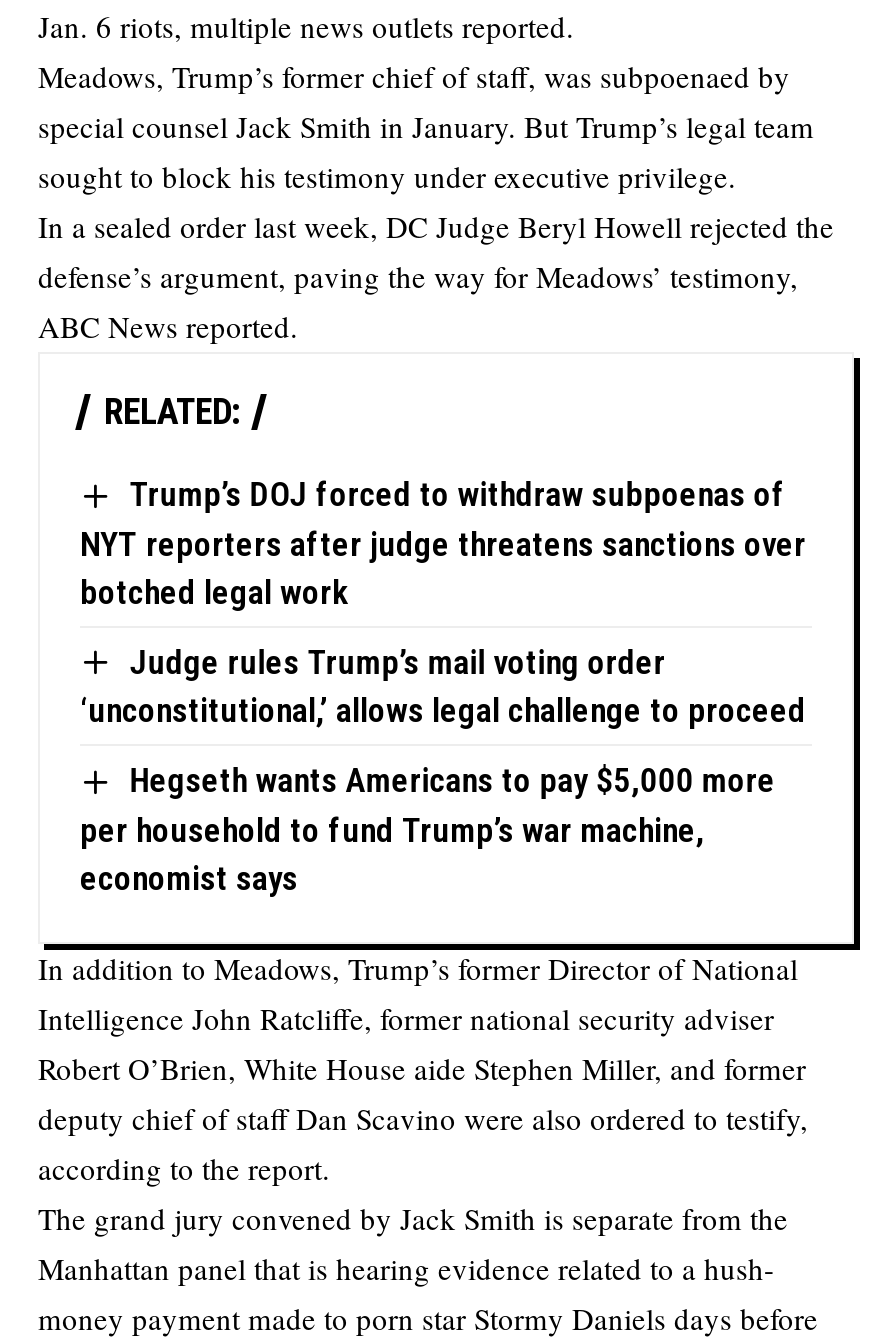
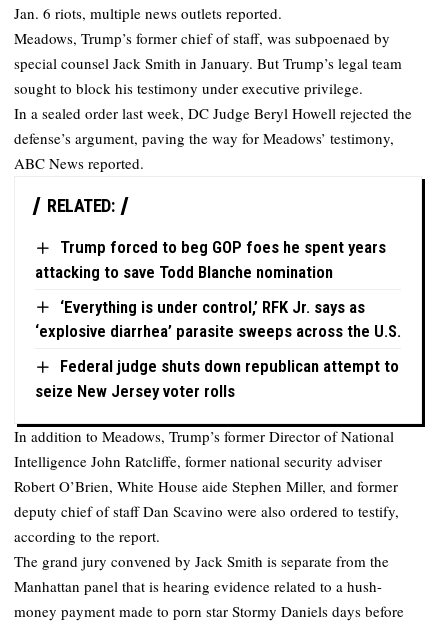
[80,474,806,612] Trump’s DOJ forced to withdraw subpoenas of | NYT reporters after judge threatens sanctions over | botched legal work -> [35,237,386,282] Trump forced to beg GOP foes he spent years | attacking to save Todd Blanche nomination
[80,642,806,731] Judge rules Trump’s mail voting order | ‘unconstitutional,’ allows legal challenge to proceed -> [35,297,401,341] ‘Everything is under control,’ RFK Jr. says as | ‘explosive diarrhea’ parasite sweeps across the U.S.
[80,761,775,898] Hegseth wants Americans to pay $5,000 more | per household to fund Trump’s war machine, | economist says -> [35,356,399,401] Federal judge shuts down republican attempt to | seize New Jersey voter rolls

